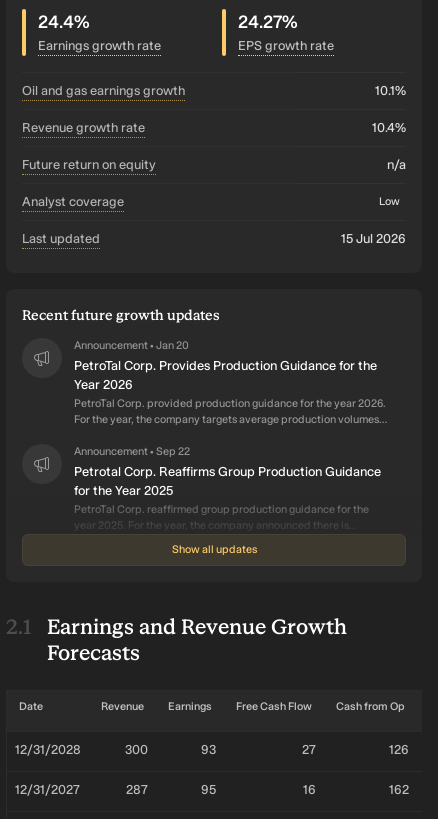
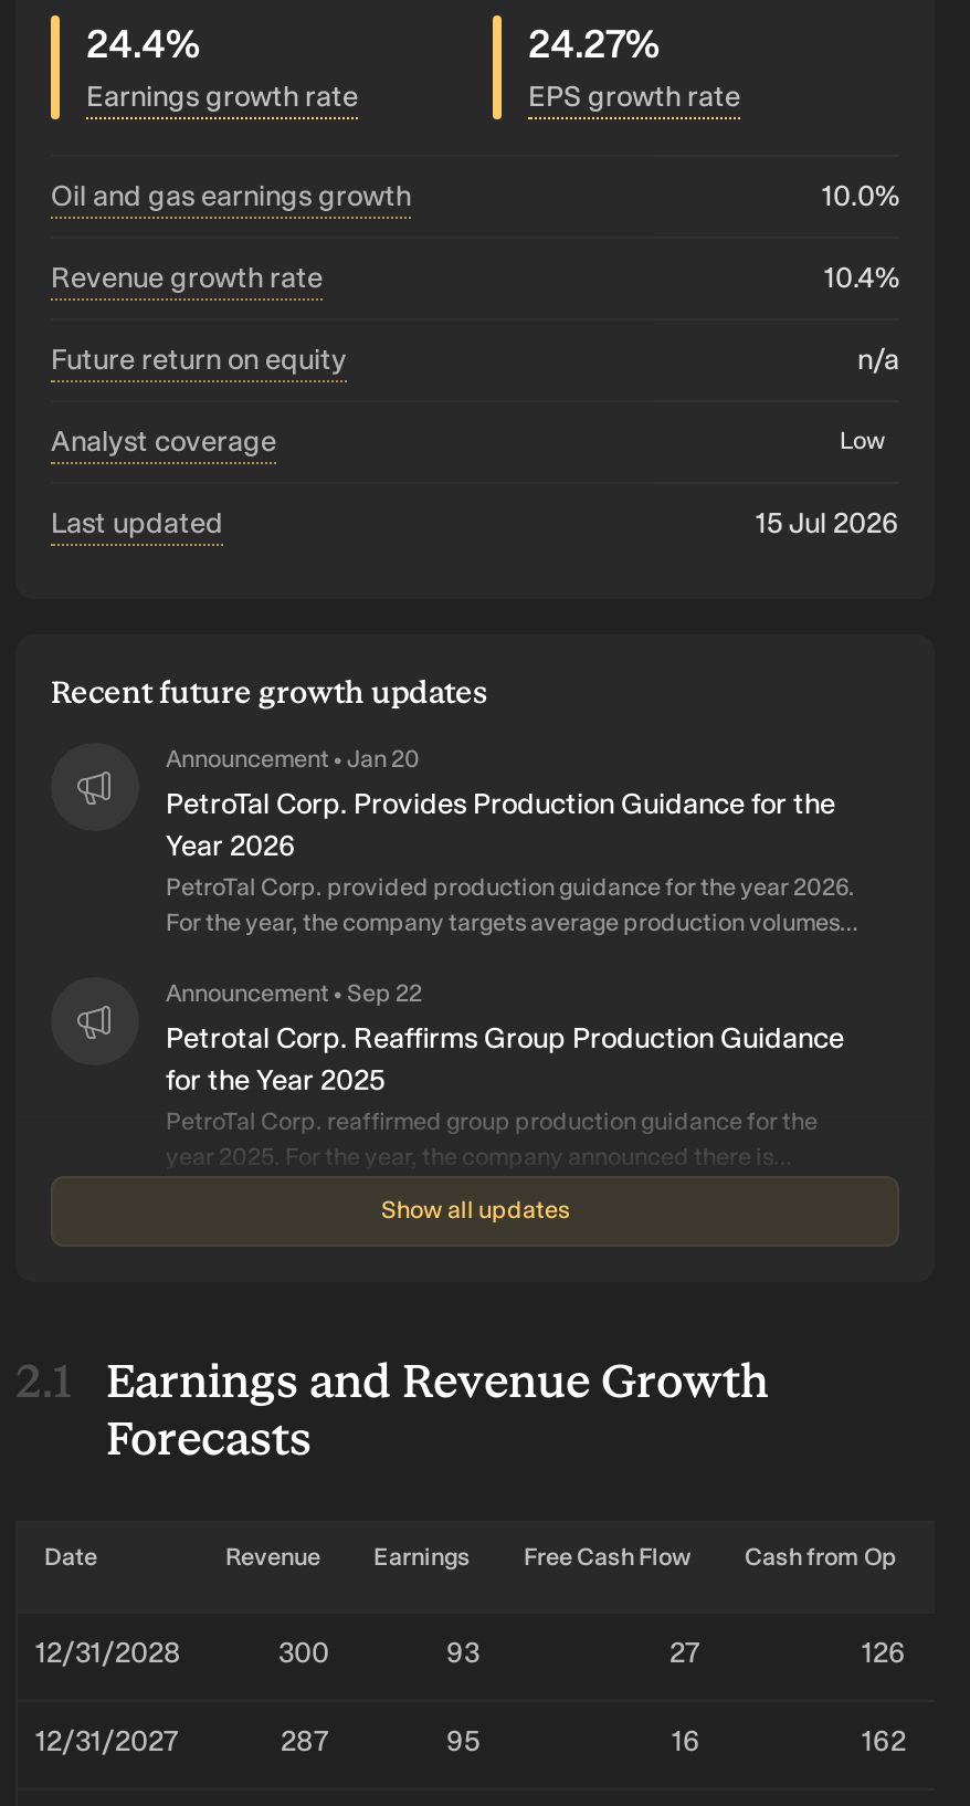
[375,83,406,98] 10.1% -> [822,179,899,212] 10.0%

